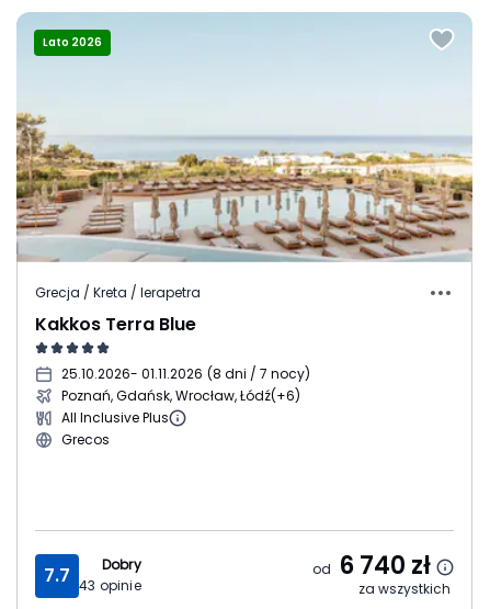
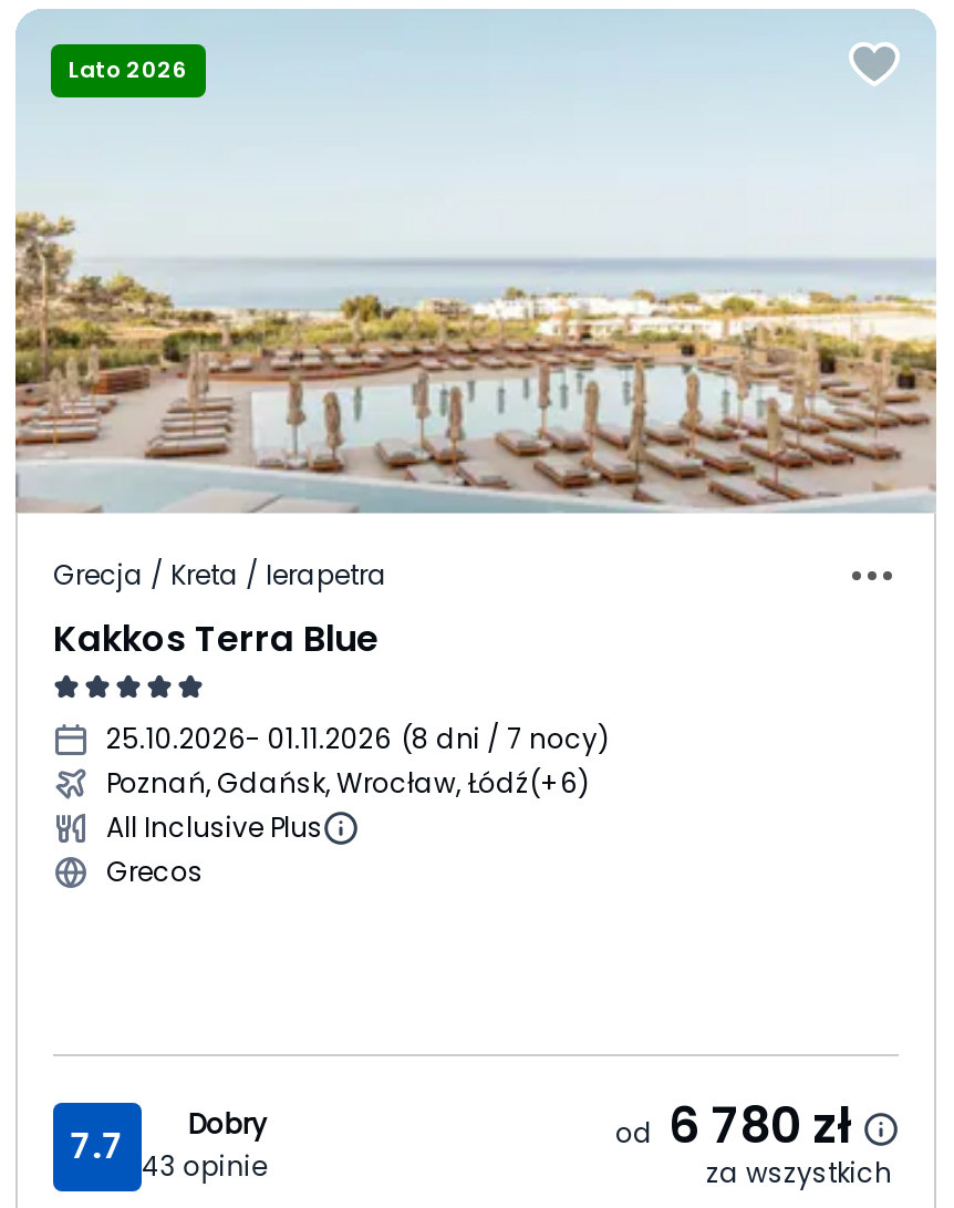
[312,548,431,582] od 6 740 zł -> [615,1091,852,1160] od 6 780 zł

